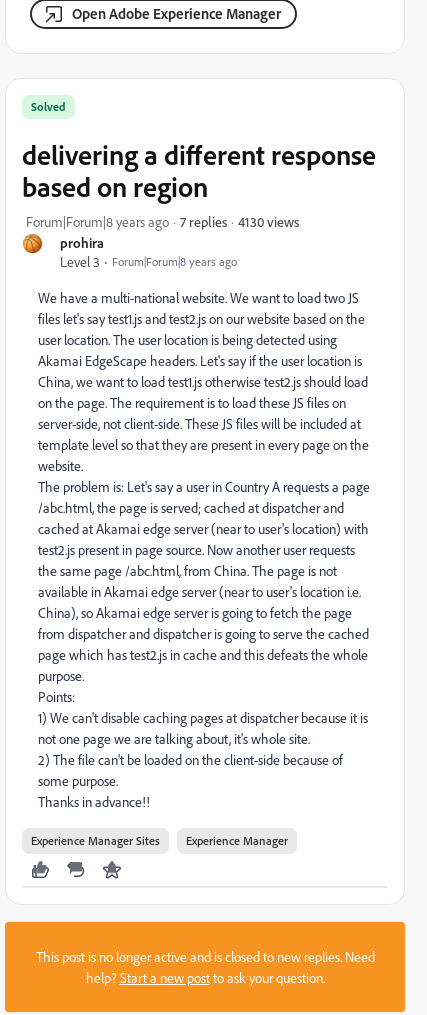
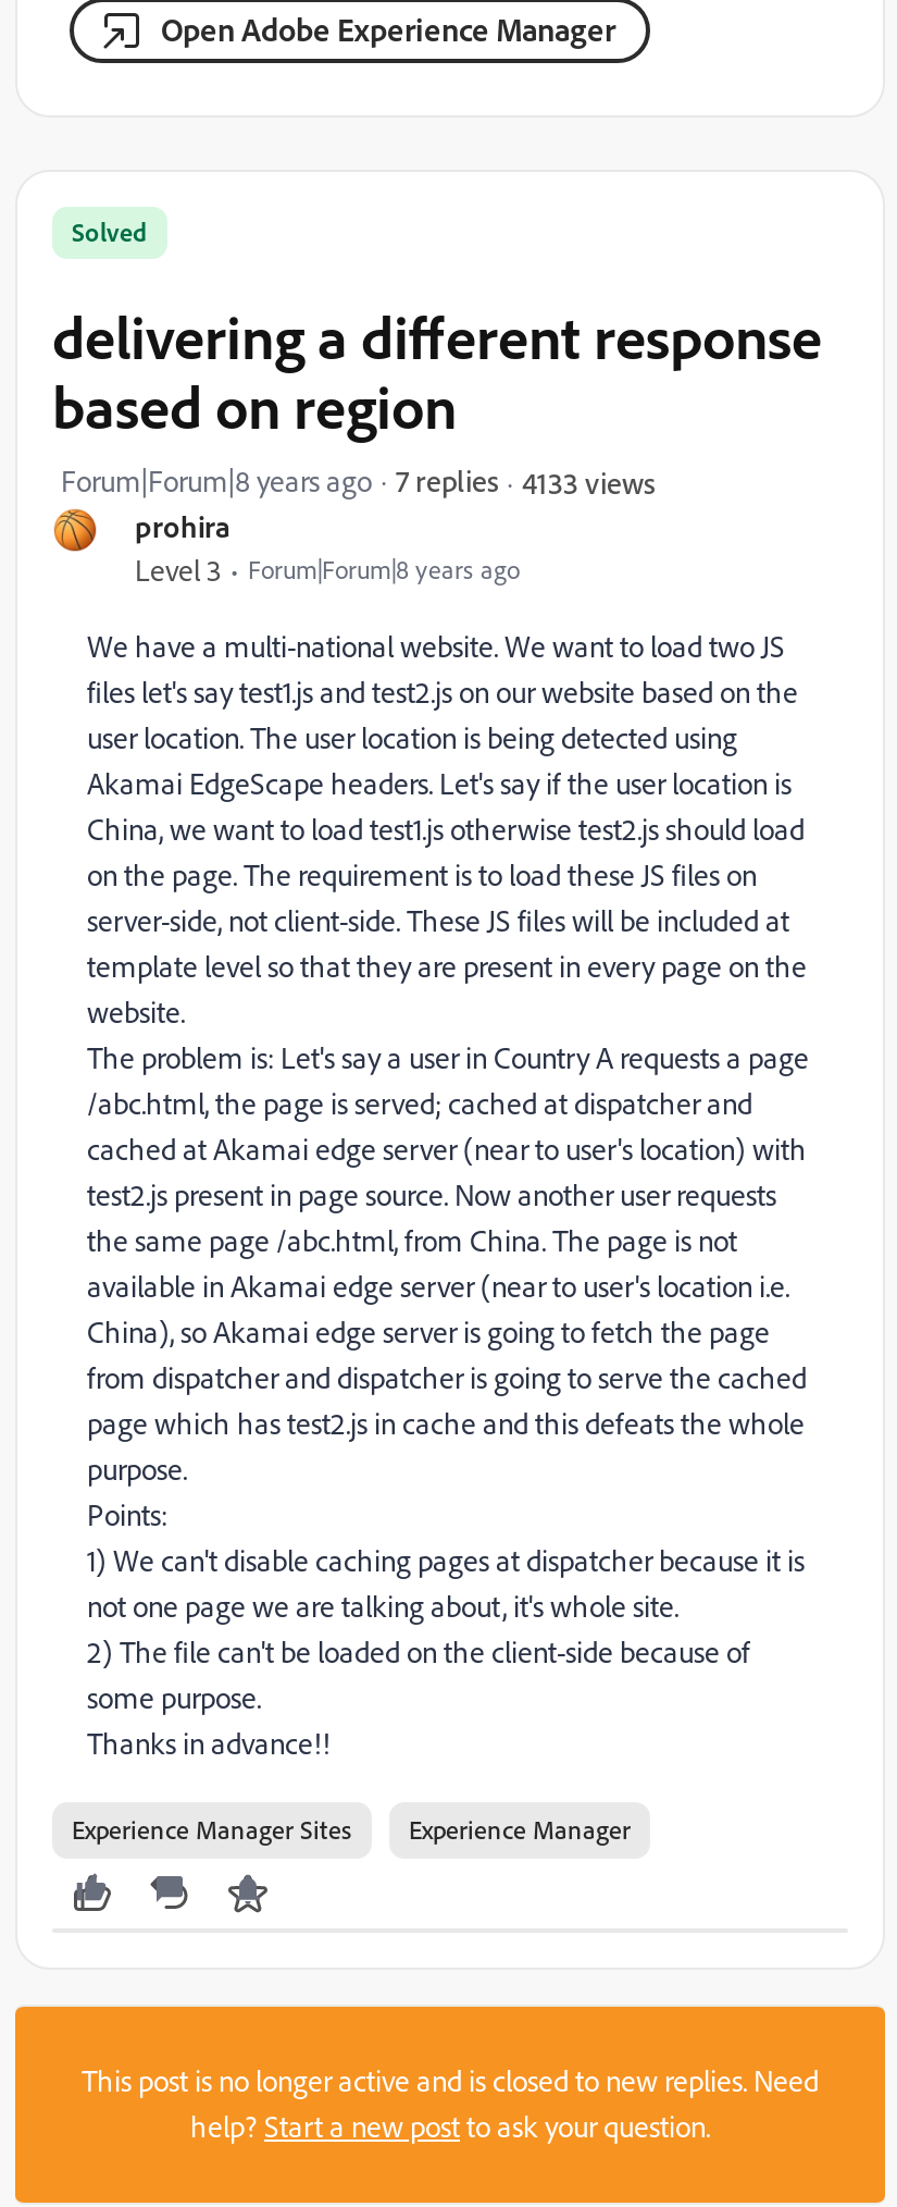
[238,212,299,229] 4130 views -> [522,463,655,500] 4133 views

